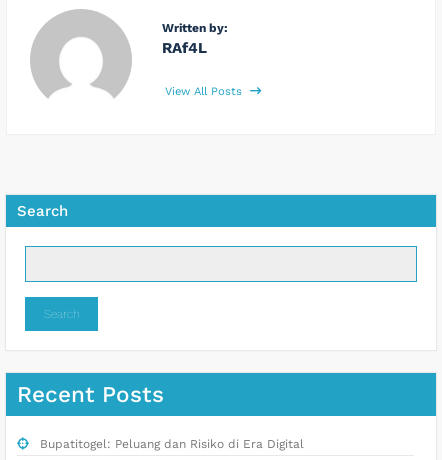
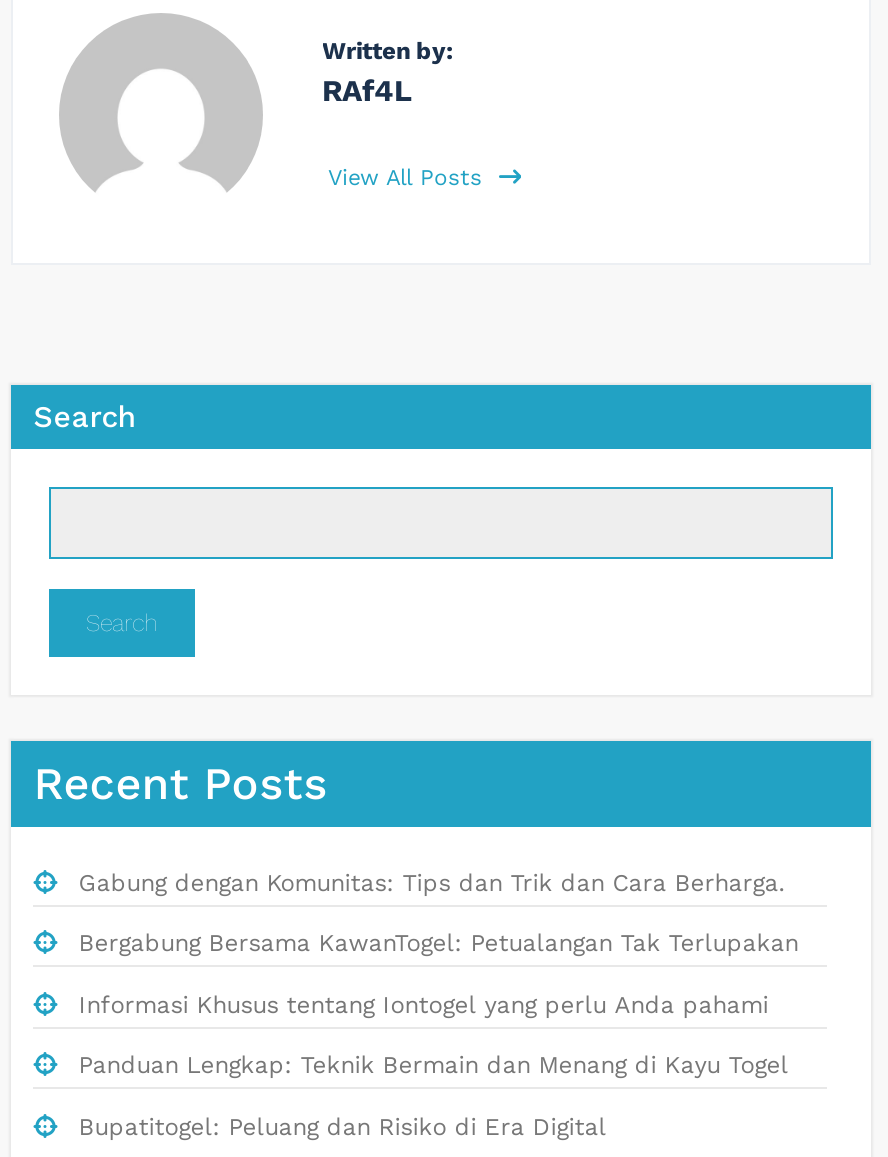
none -> [79,868,799,1079] Gabung dengan Komunitas: Tips dan Trik dan Cara Berharga. | Bergabung Bersama KawanTogel: Petualangan Tak Terlupakan | Informasi Khusus tentang Iontogel yang perlu Anda pahami | Panduan Lengkap: Teknik Bermain dan Menang di Kayu Togel

